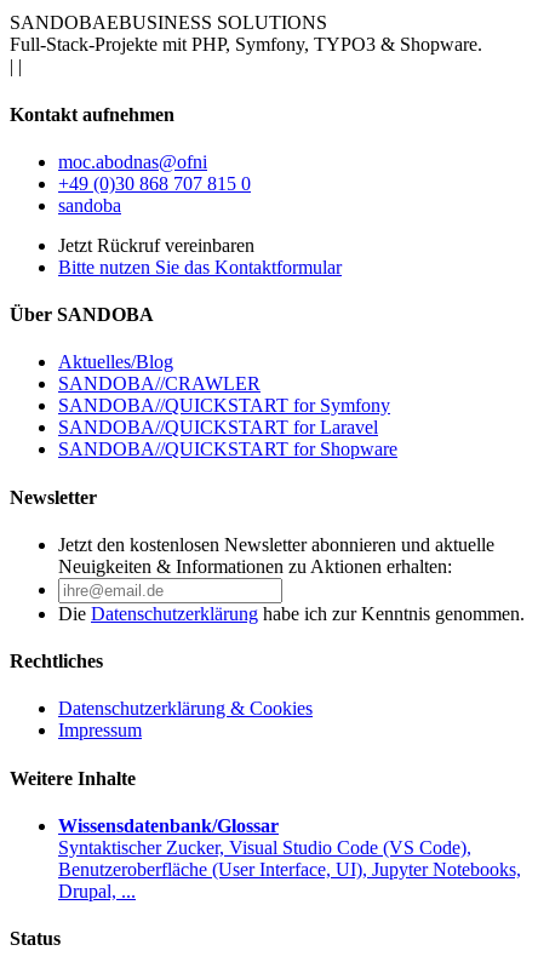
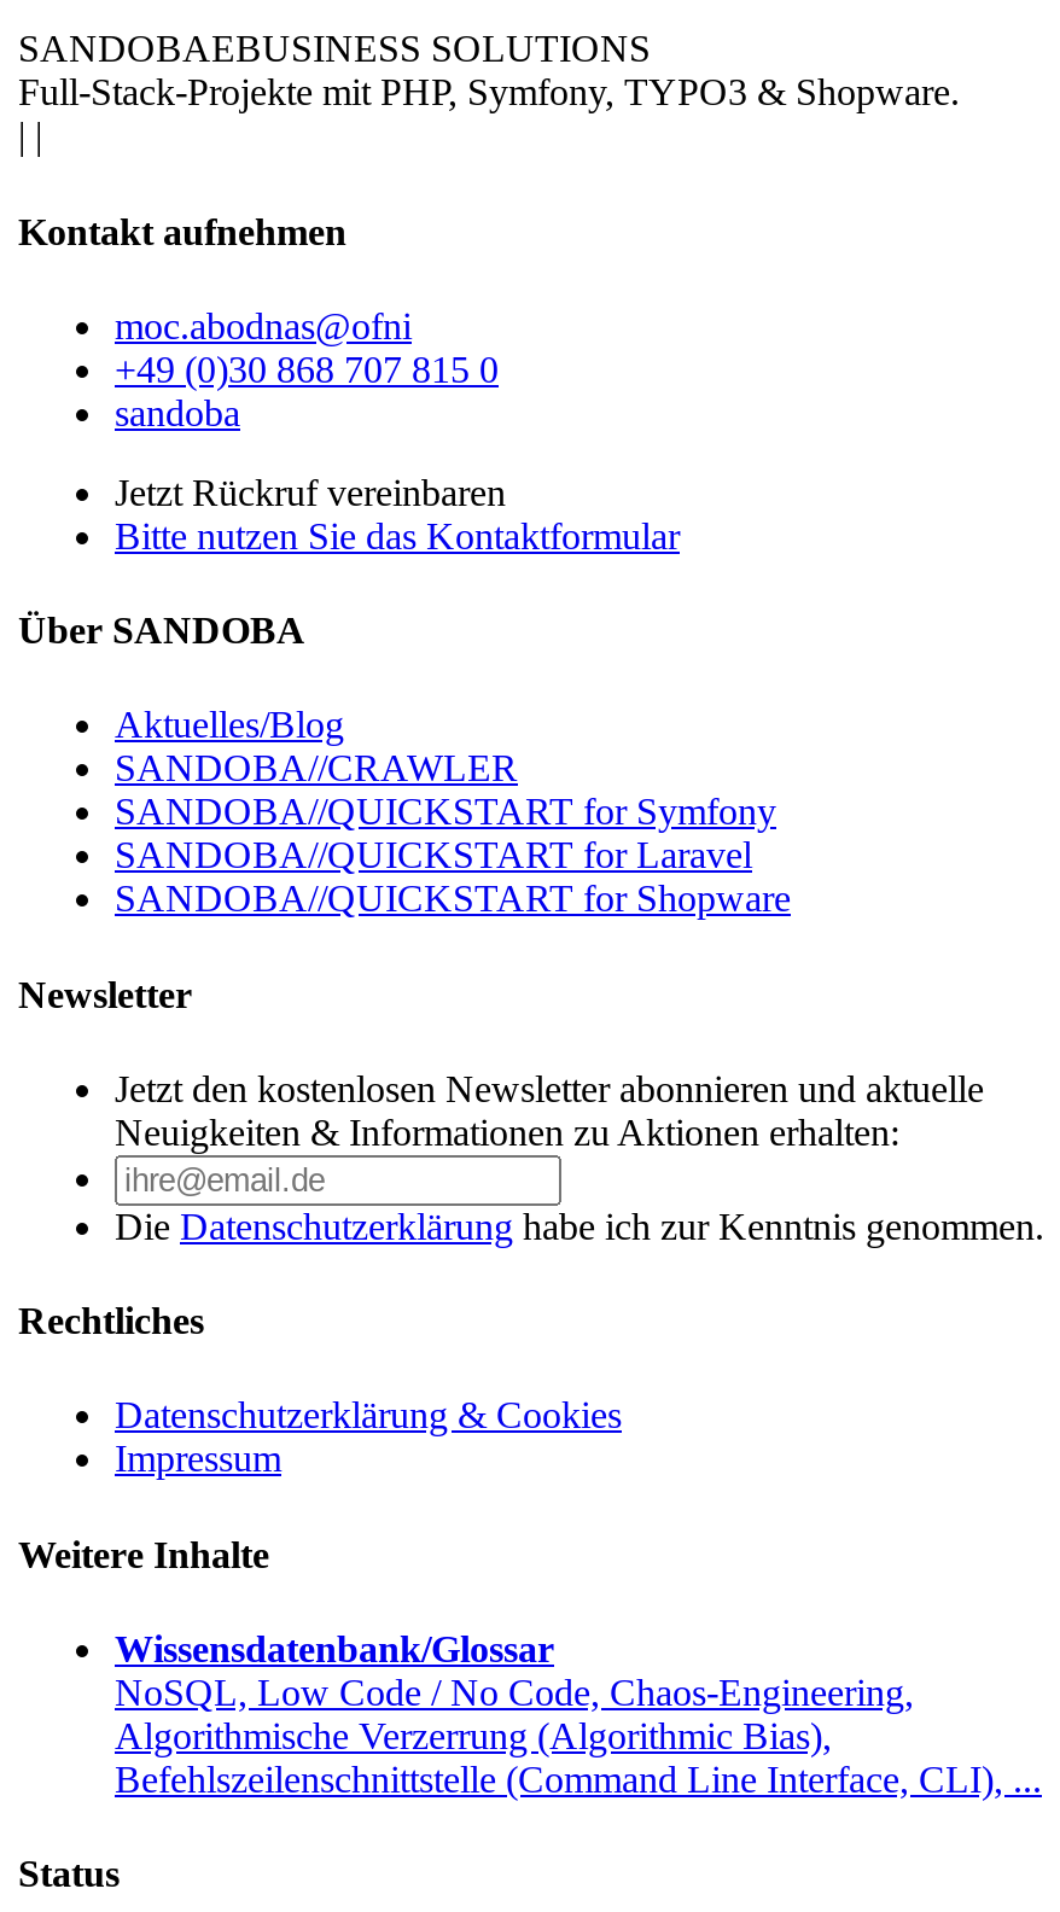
[58,837,521,901] Syntaktischer Zucker, Visual Studio Code (VS Code), | Benutzeroberfläche (User Interface, UI), Jupyter Notebooks, | Drupal, ... -> [115,1672,1042,1800] NoSQL, Low Code / No Code, Chaos-Engineering, | Algorithmische Verzerrung (Algorithmic Bias), | Befehlszeilenschnittstelle (Command Line Interface, CLI), ...

